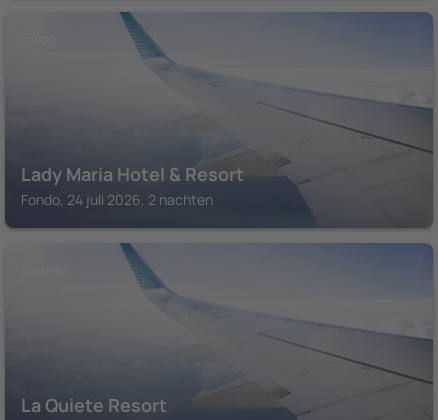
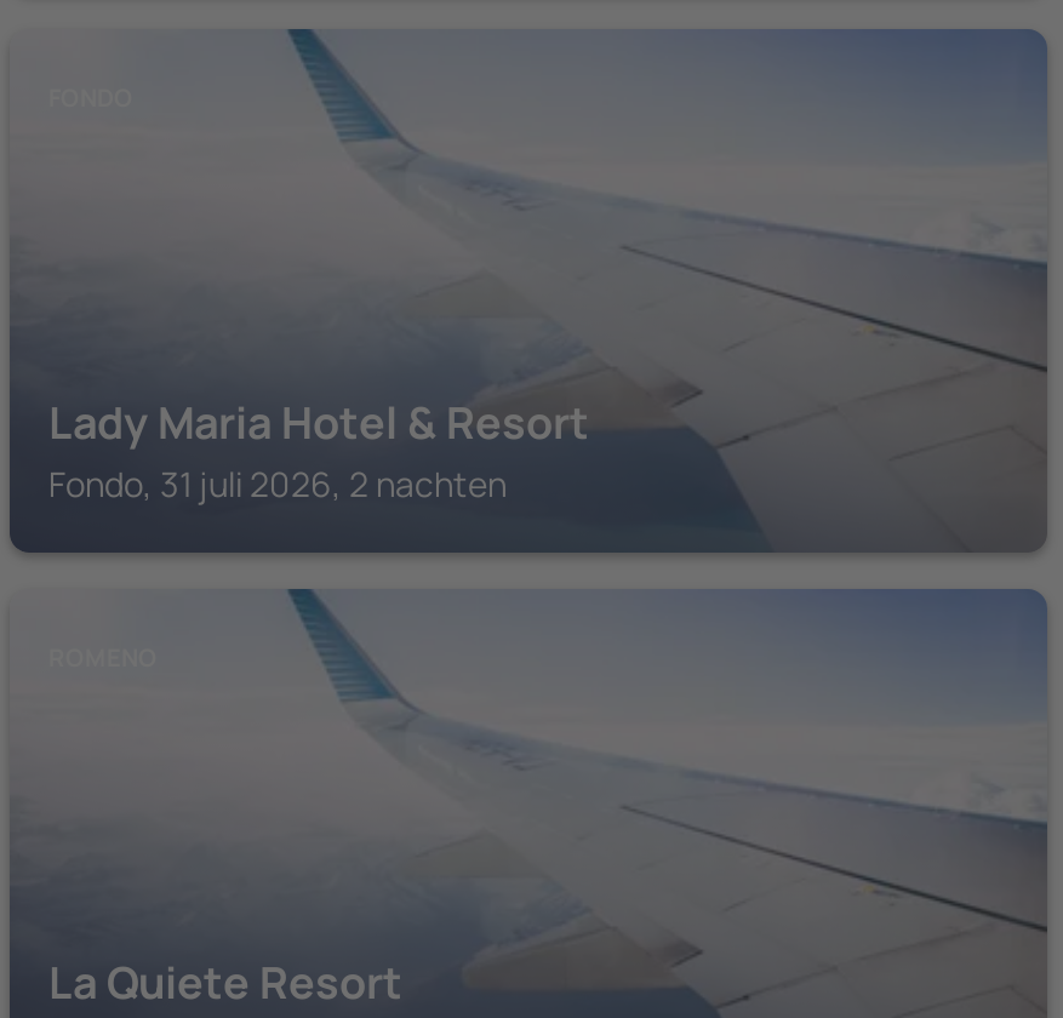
[21,190,213,209] Fondo, 24 juli 2026, 2 nachten -> [48,461,507,507] Fondo, 31 juli 2026, 2 nachten

